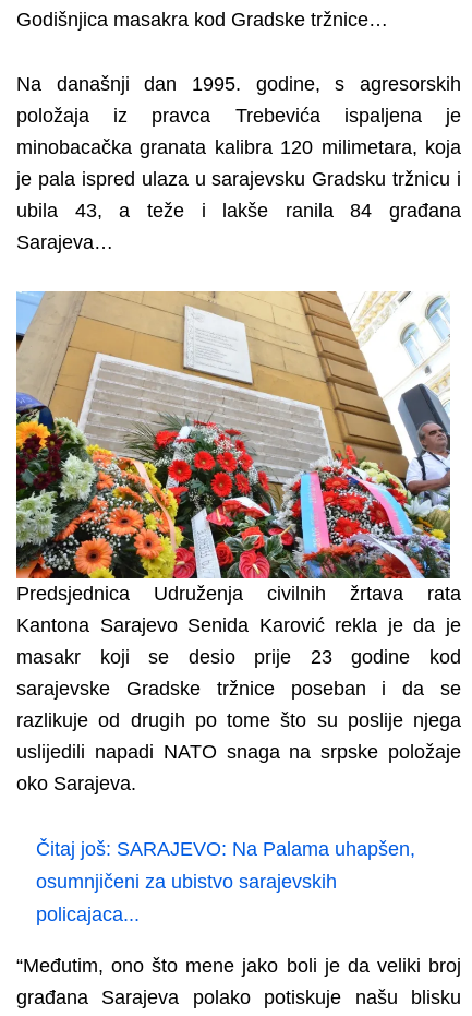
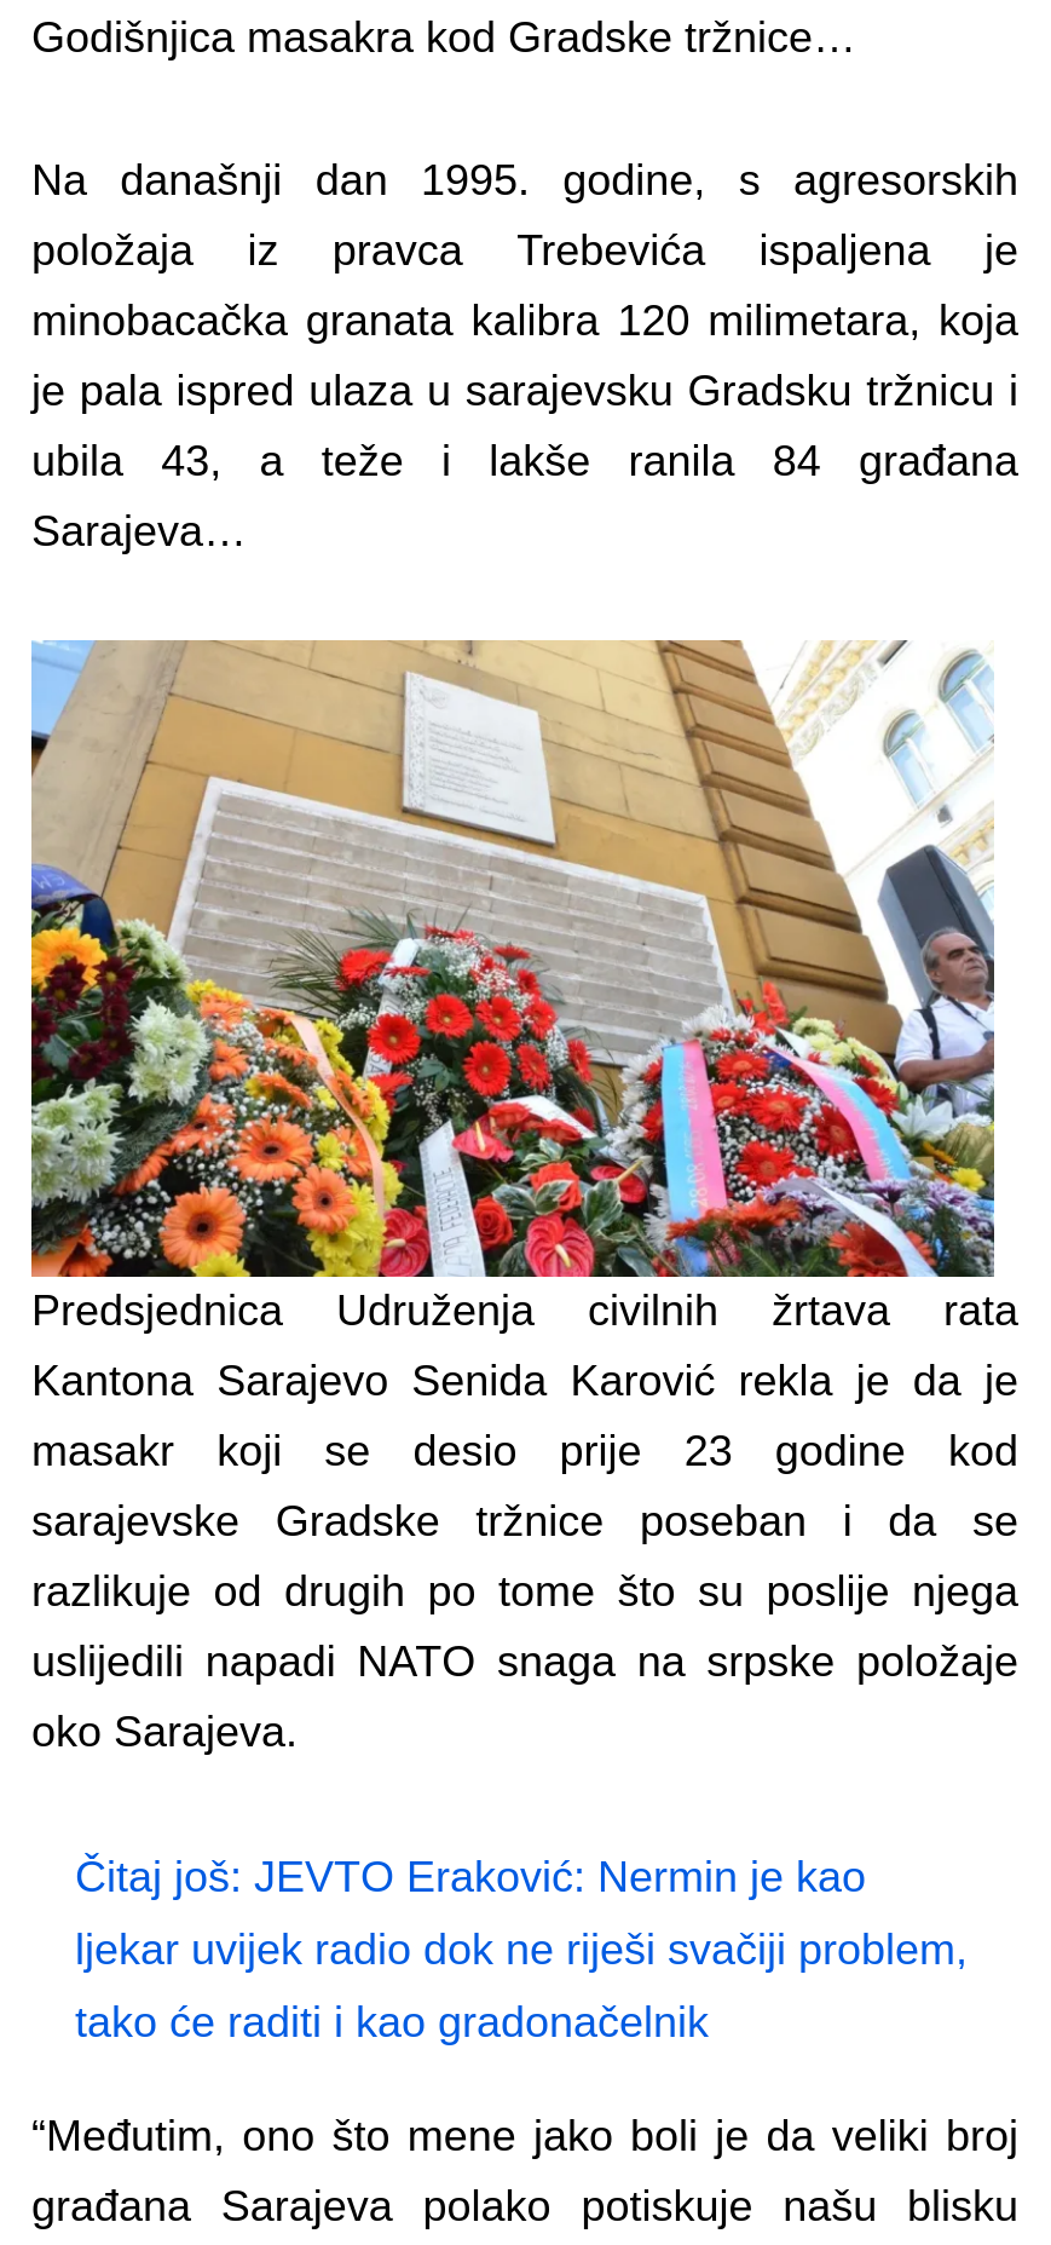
[36,838,415,860] Čitaj još: SARAJEVO: Na Palama uhapšen, -> [75,1853,866,1902] Čitaj još: JEVTO Eraković: Nermin je kao
[36,871,337,893] osumnjičeni za ubistvo sarajevskih -> [75,1926,968,1974] ljekar uvijek radio dok ne riješi svačiji problem,
[36,904,140,926] policajaca... -> [75,1999,709,2047] tako će raditi i kao gradonačelnik

